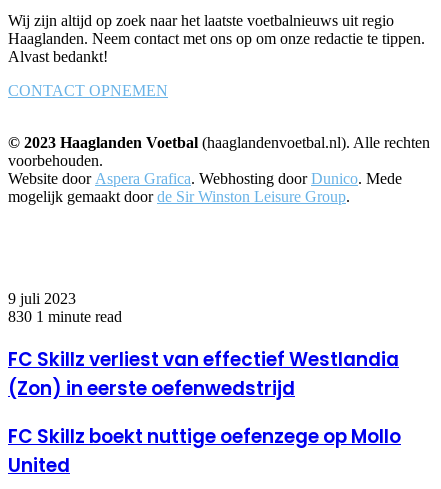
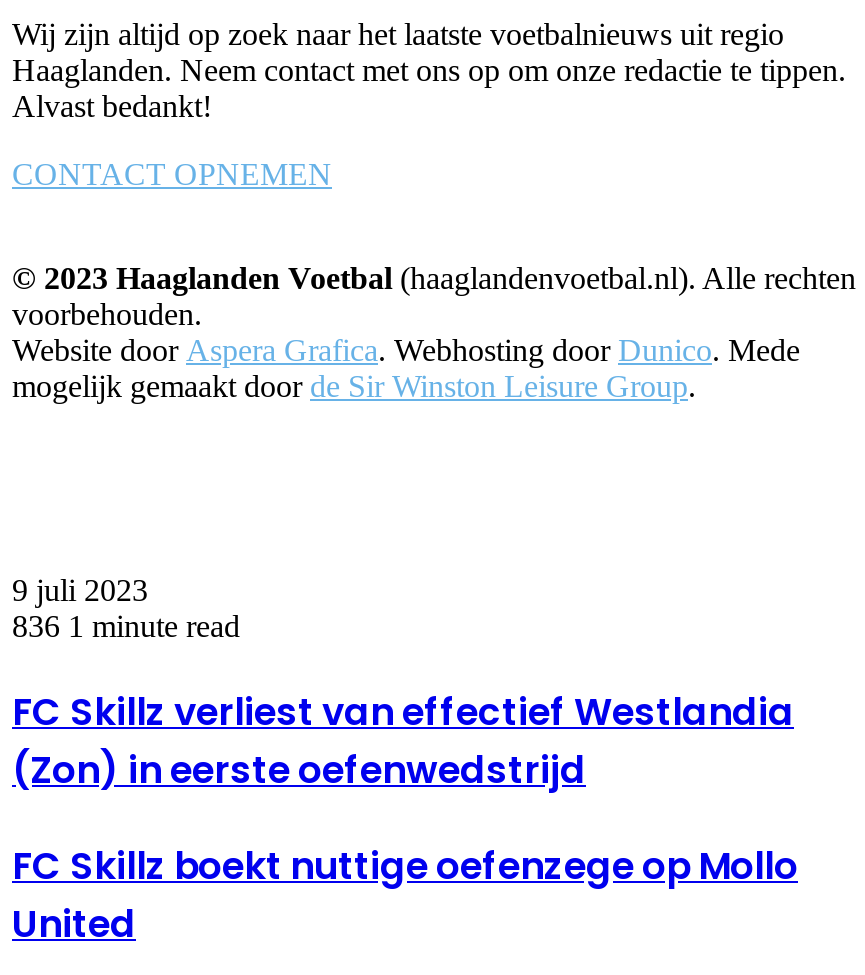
[8,308,122,325] 830 1 minute read -> [12,609,240,643] 836 1 minute read

